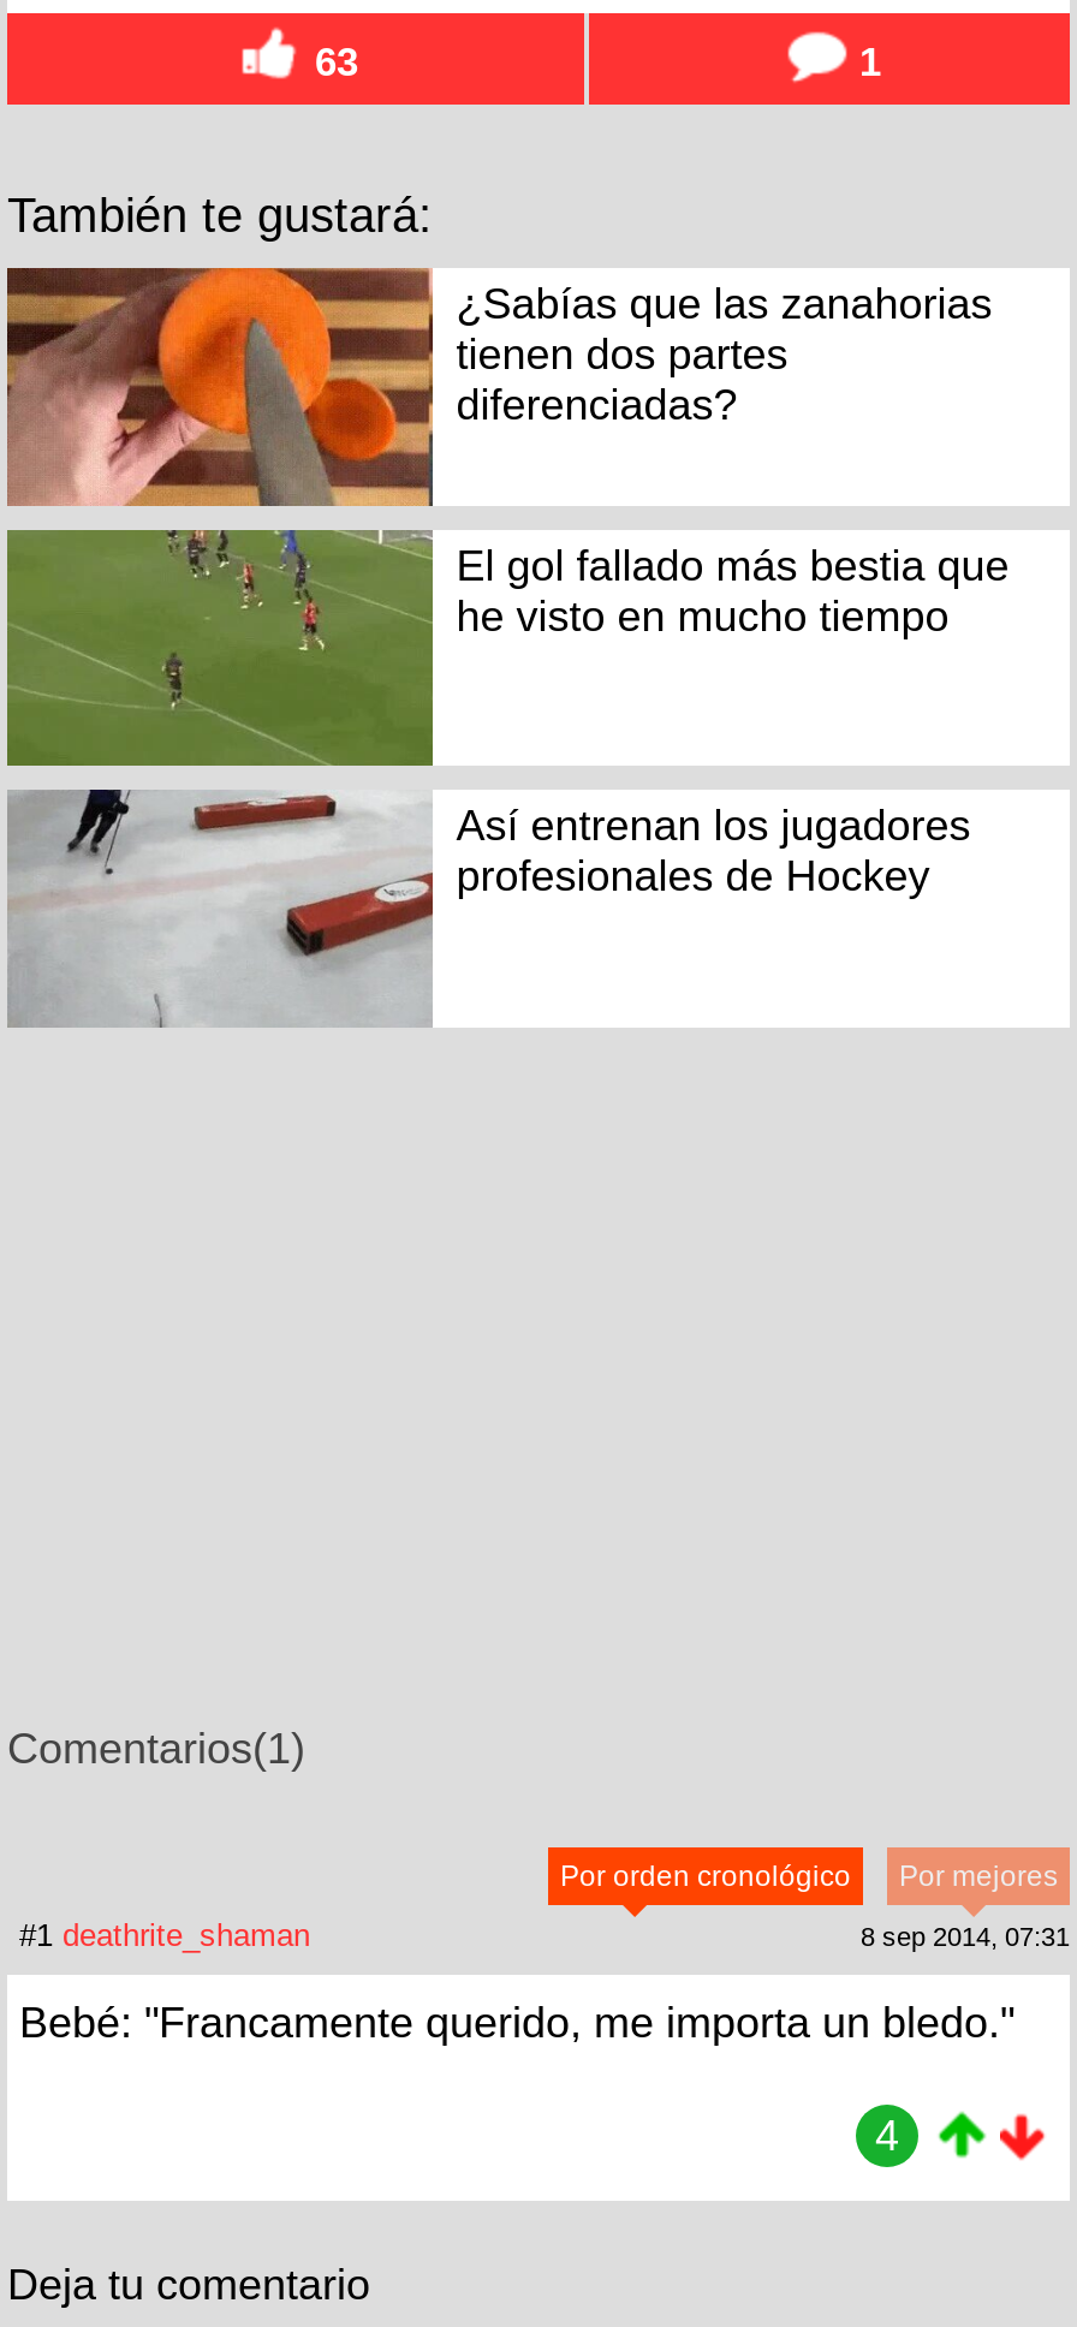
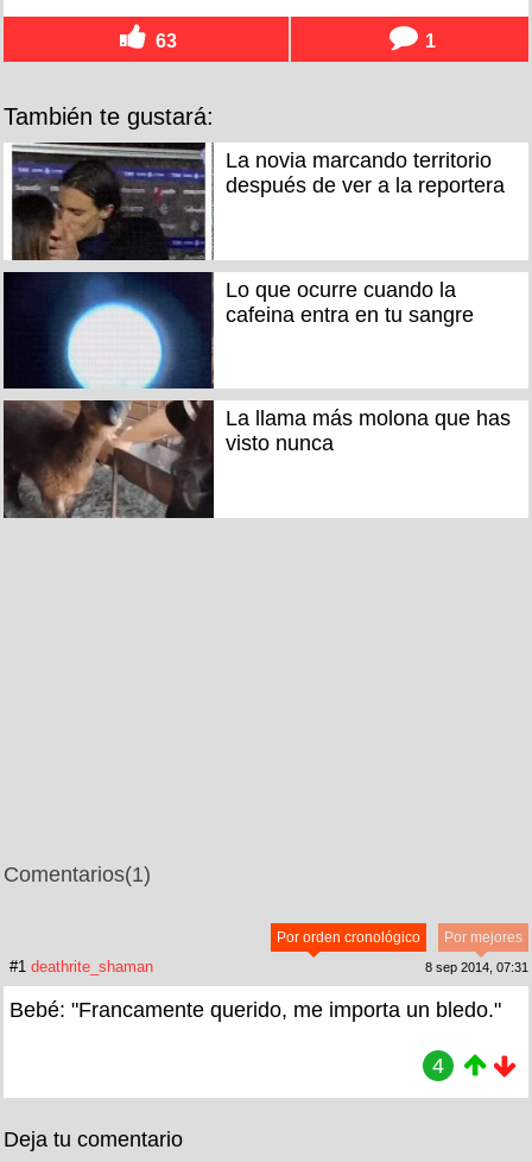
[7,266,992,508] [image] | ¿Sabías que las zanahorias | tienen dos partes | diferenciadas? -> [4,141,504,261] [image] | La novia marcando territorio | después de ver a la reportera
[7,528,1009,768] [image] | El gol fallado más bestia que | he visto en mucho tiempo -> [4,271,474,390] [image] | Lo que ocurre cuando la | cafeina entra en tu sangre
[7,790,971,1028] [image] | Así entrenan los jugadores | profesionales de Hockey -> [4,399,510,519] [image] | La llama más molona que has | visto nunca

